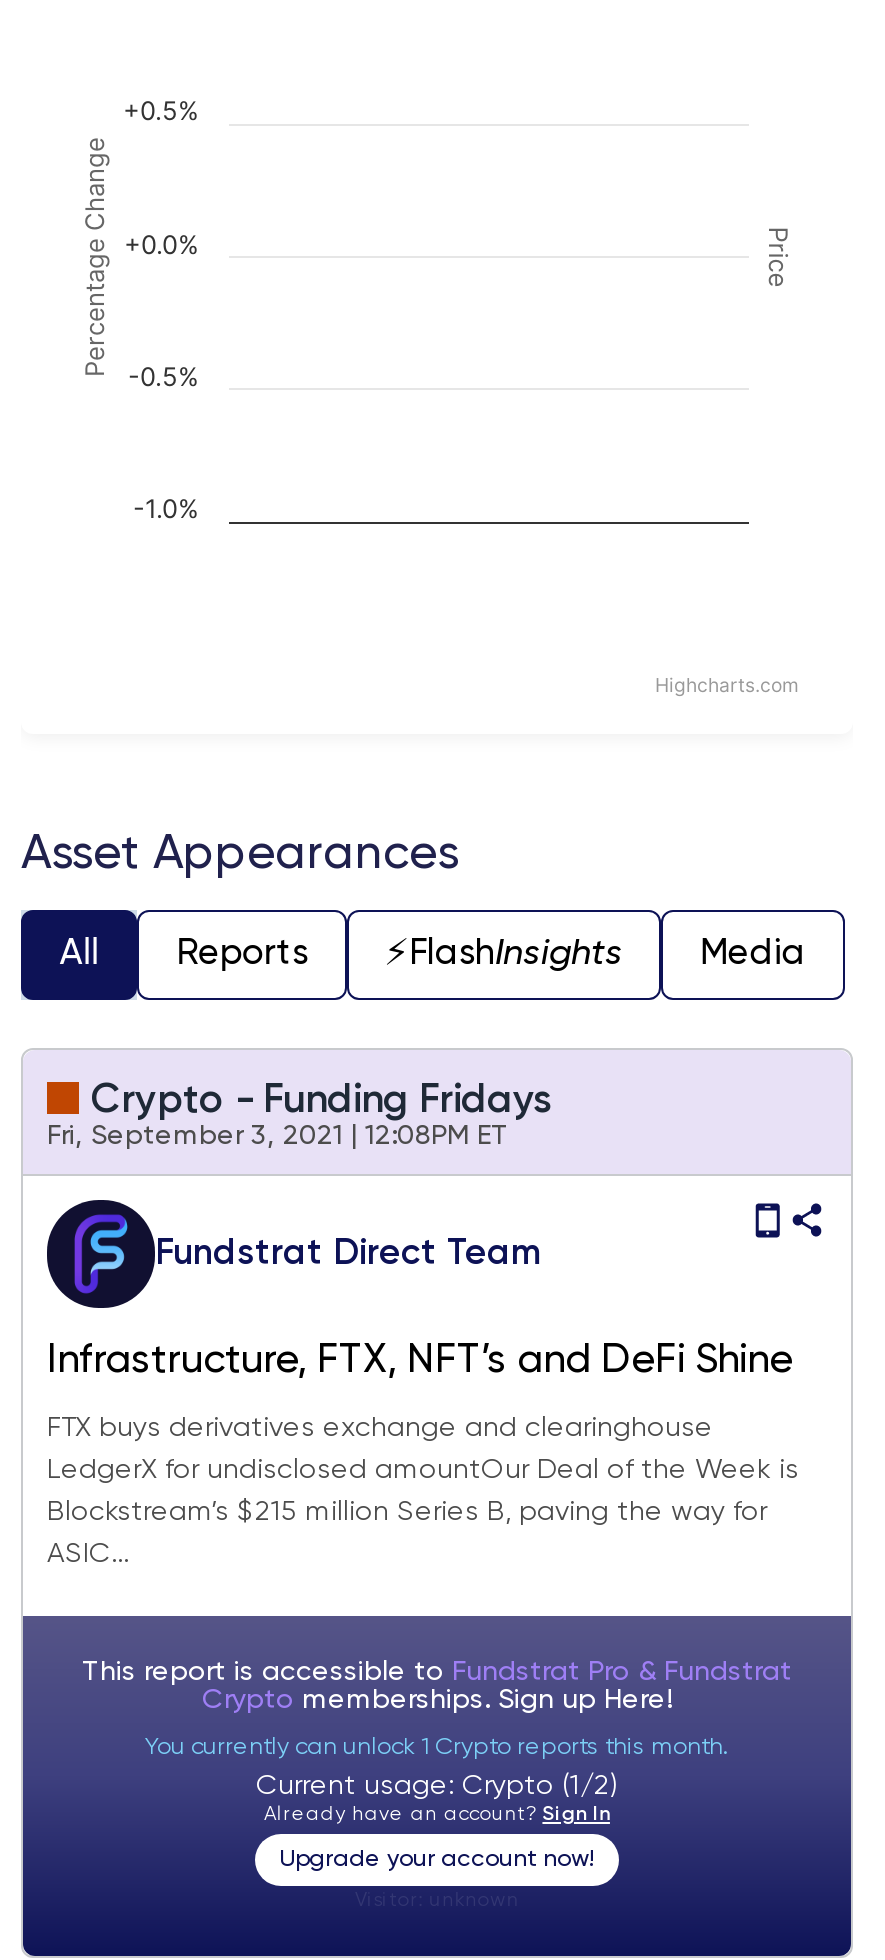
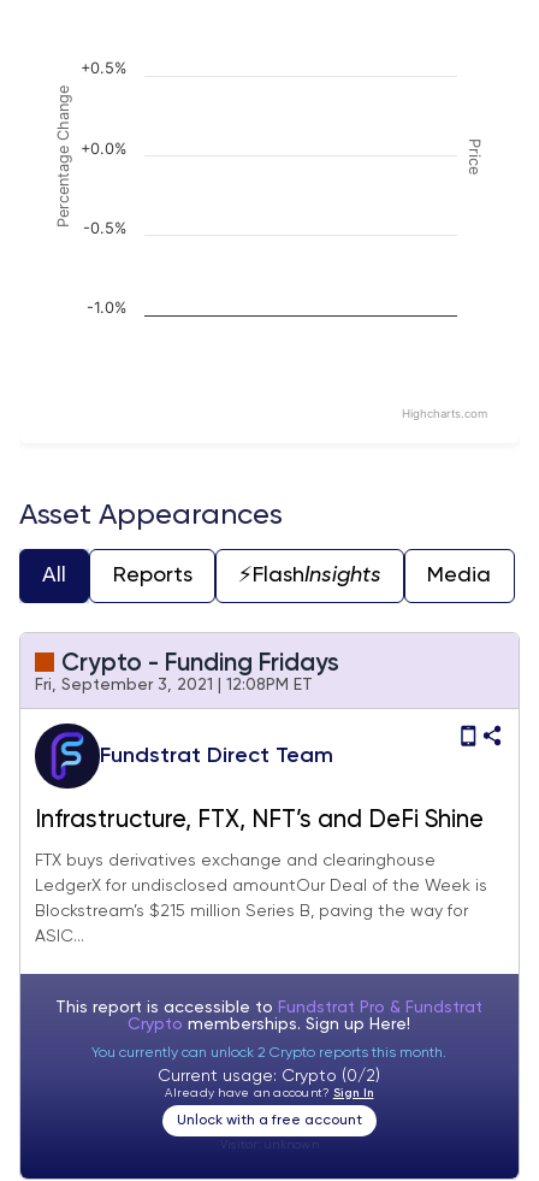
[145,1735,729,1759] You currently can unlock 1 Crypto reports this month. -> [92,1046,447,1060] You currently can unlock 2 Crypto reports this month.
[256,1771,618,1799] Current usage: Crypto (1/2) -> [158,1067,381,1084] Current usage: Crypto (0/2)
[279,1847,595,1871] Upgrade your account now! -> [177,1113,362,1127] Unlock with a free account

